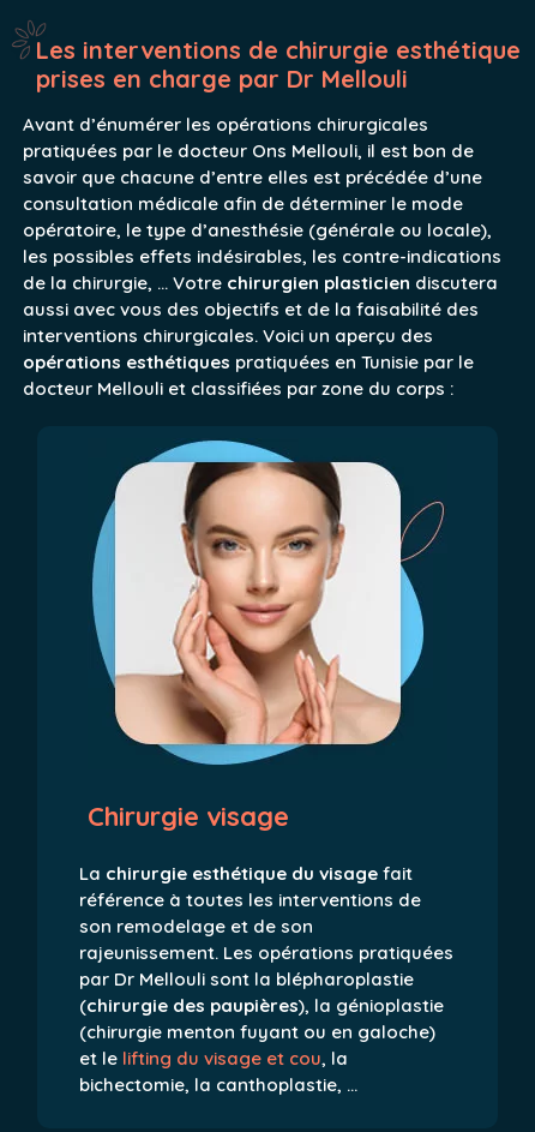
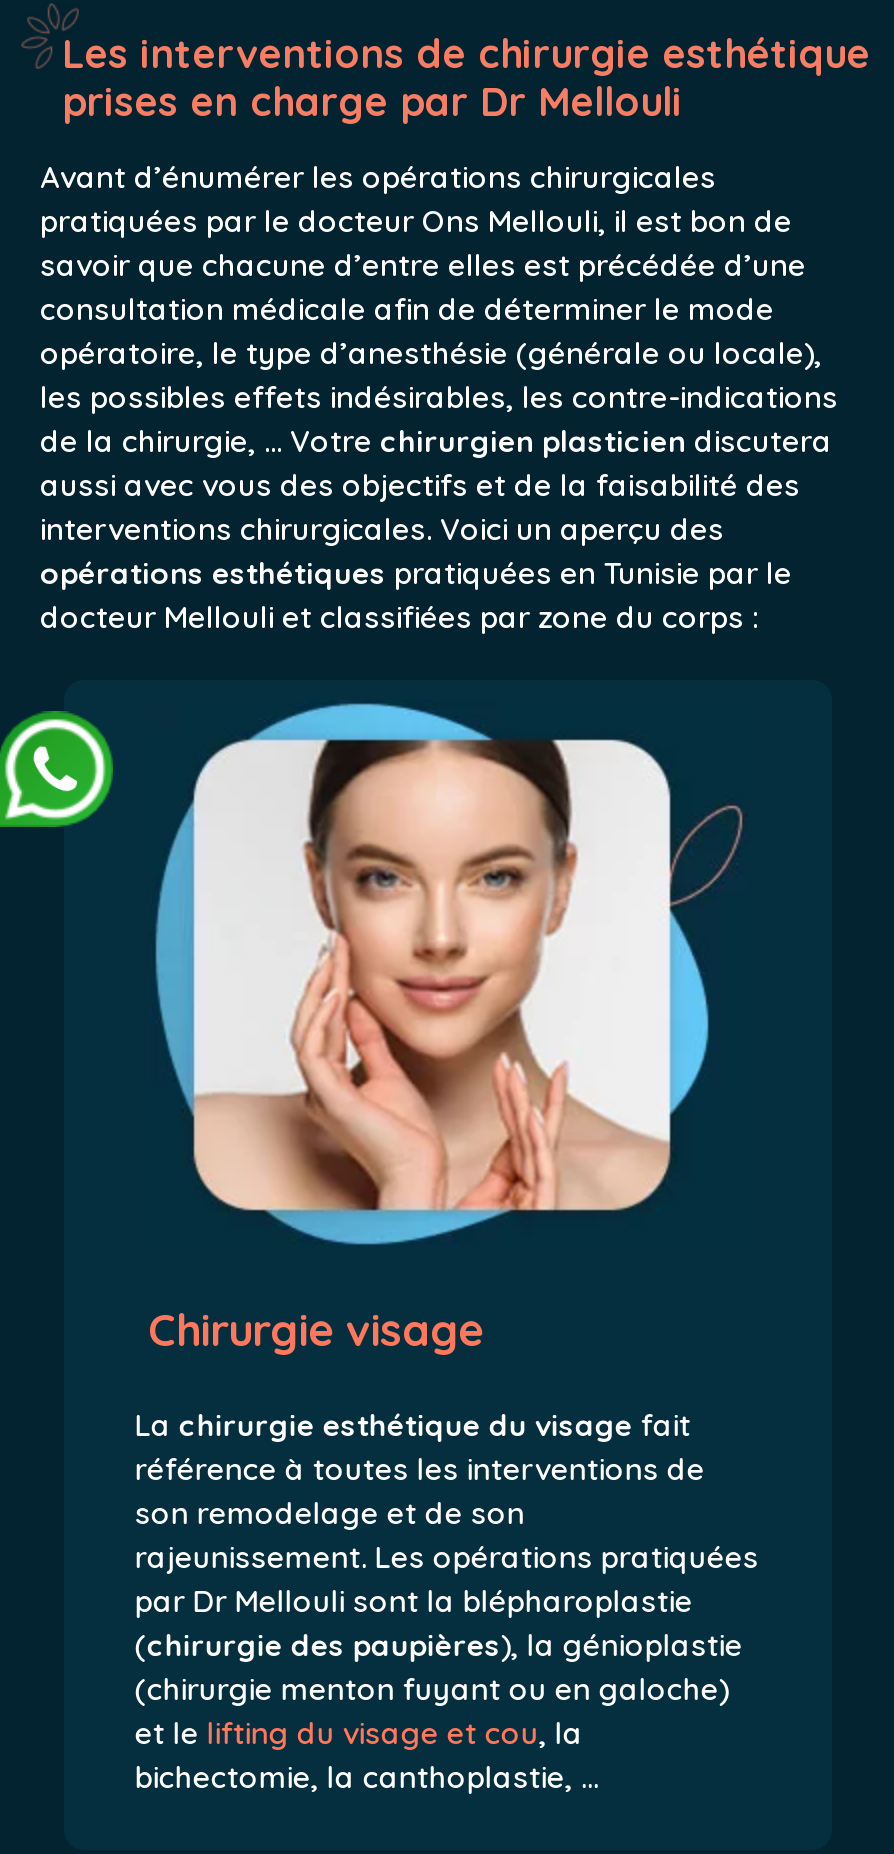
none -> [6,710,114,828] [image]

